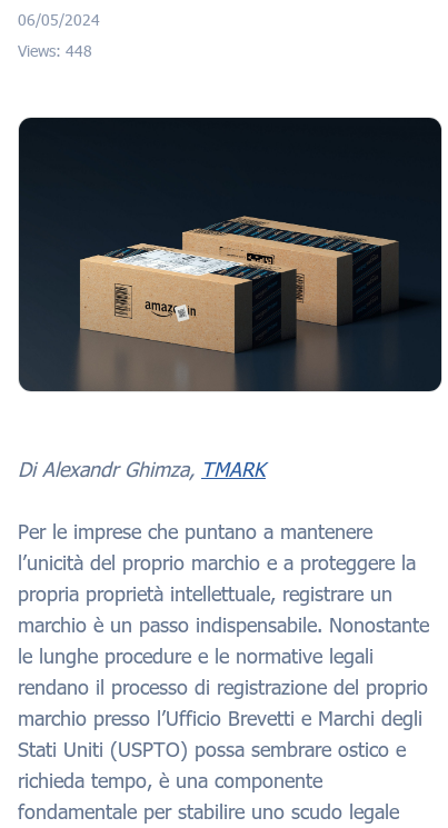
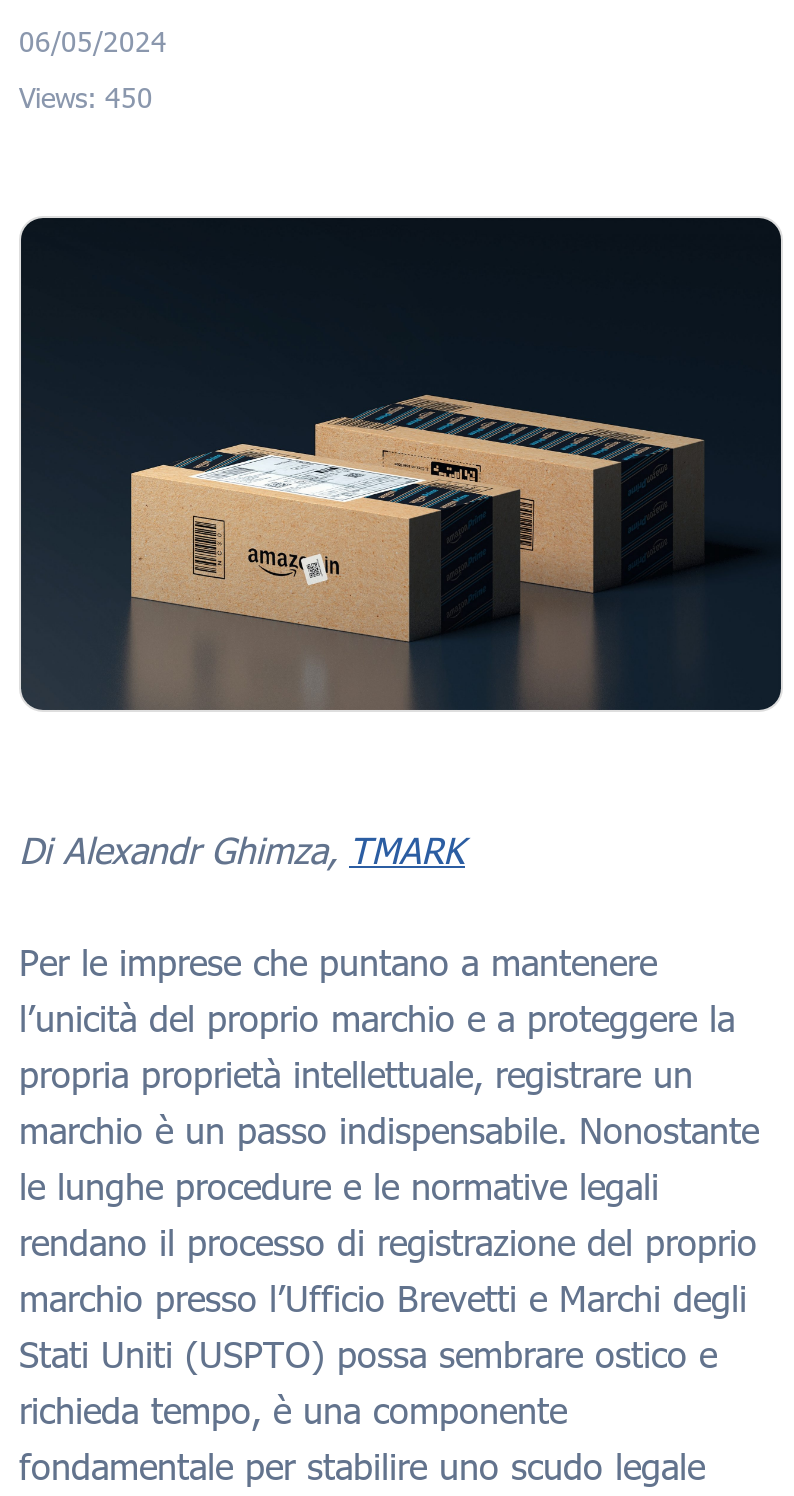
[18,41,92,60] Views: 448 -> [19,80,153,114] Views: 450

